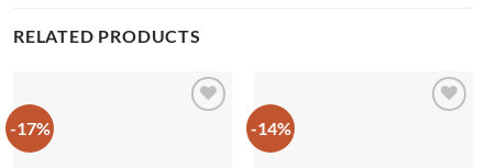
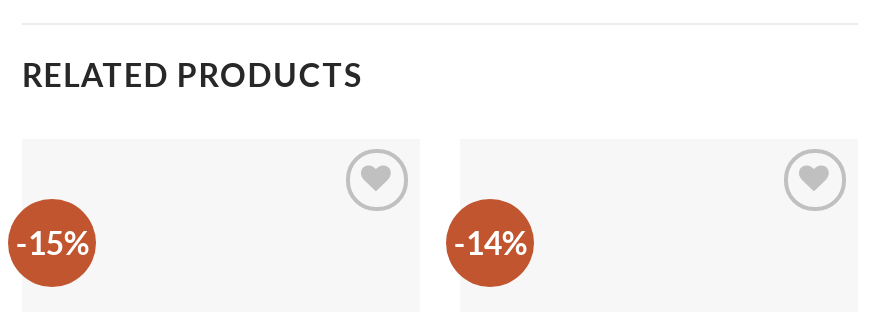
[10,117,50,138] -17% -> [16,222,90,260] -15%

